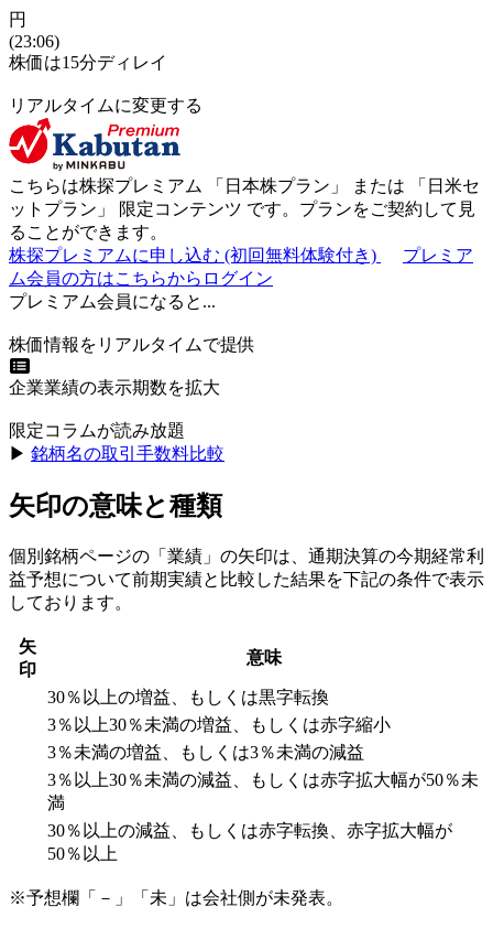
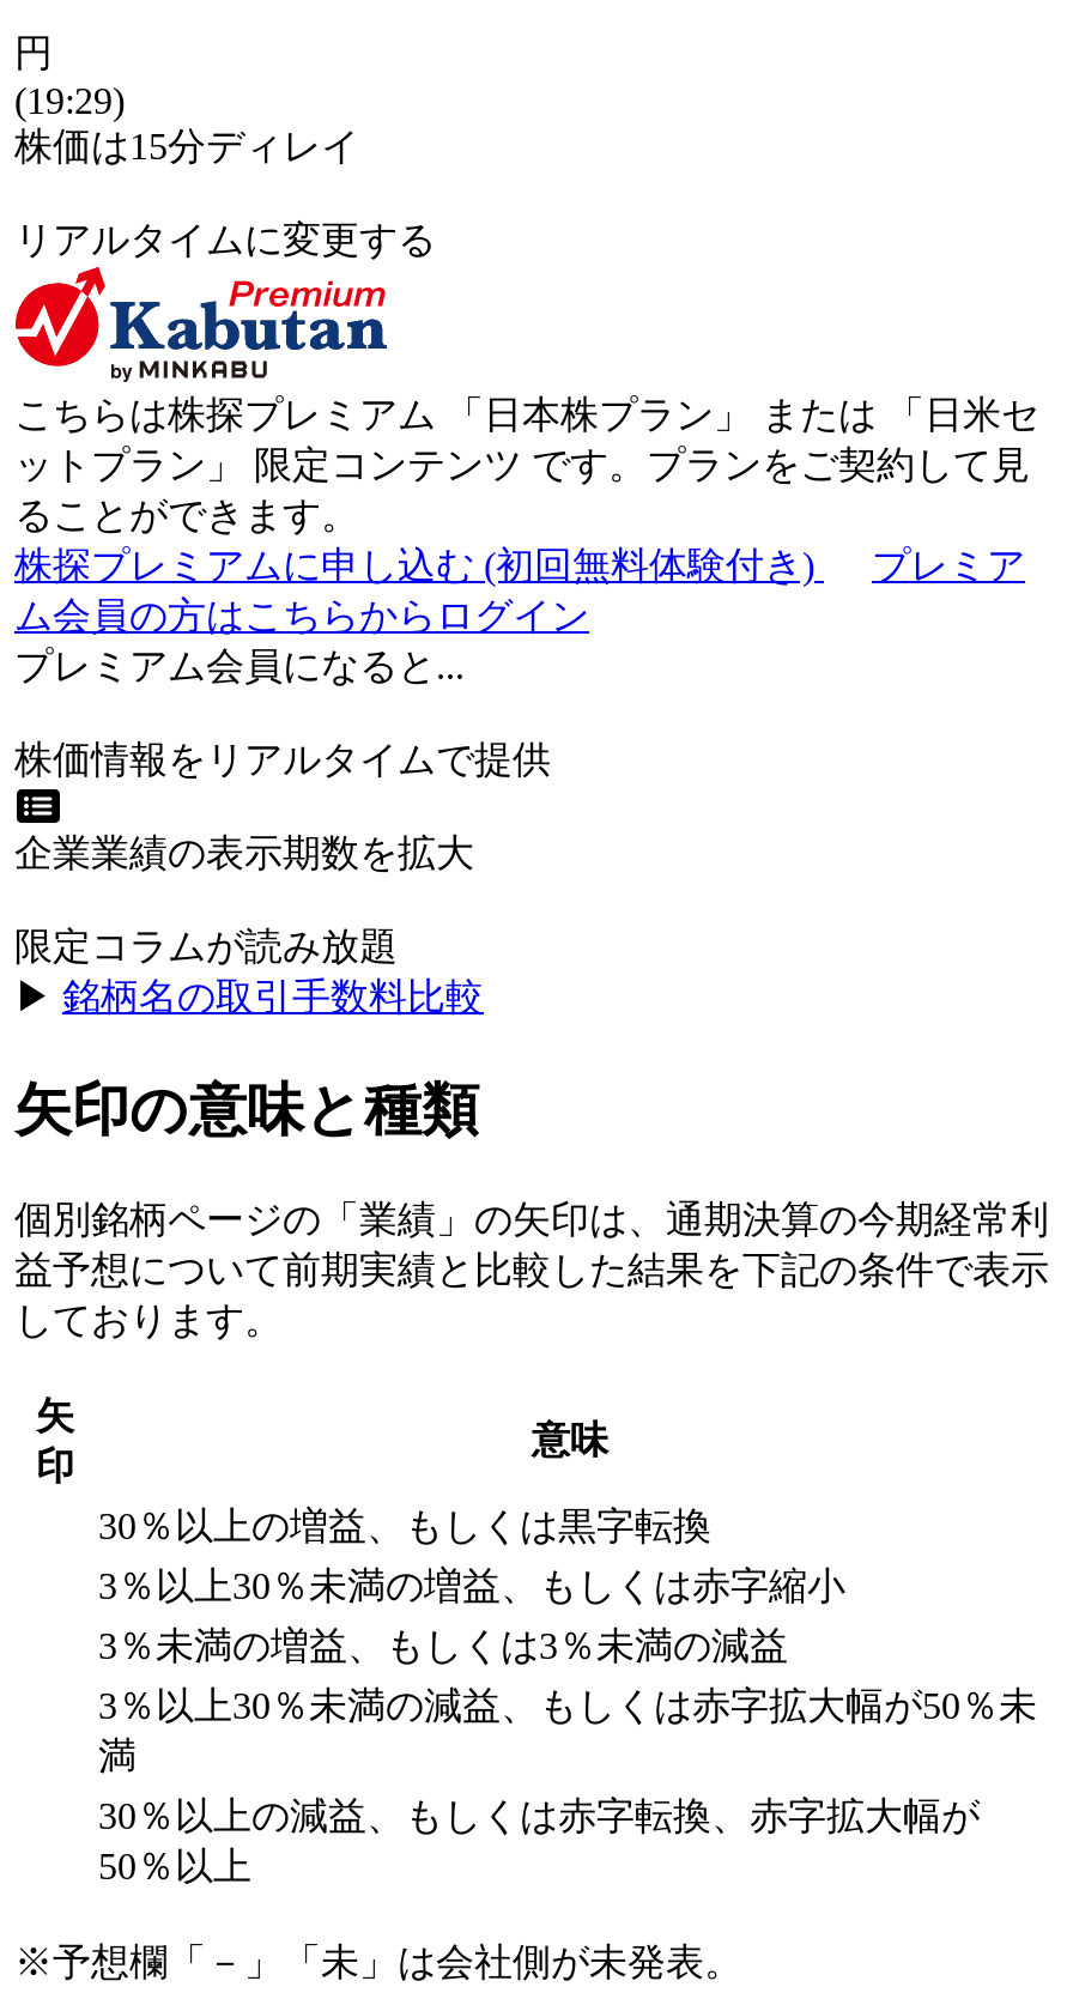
[9,32,59,50] (23:06) -> [14,80,125,120] (19:29)

